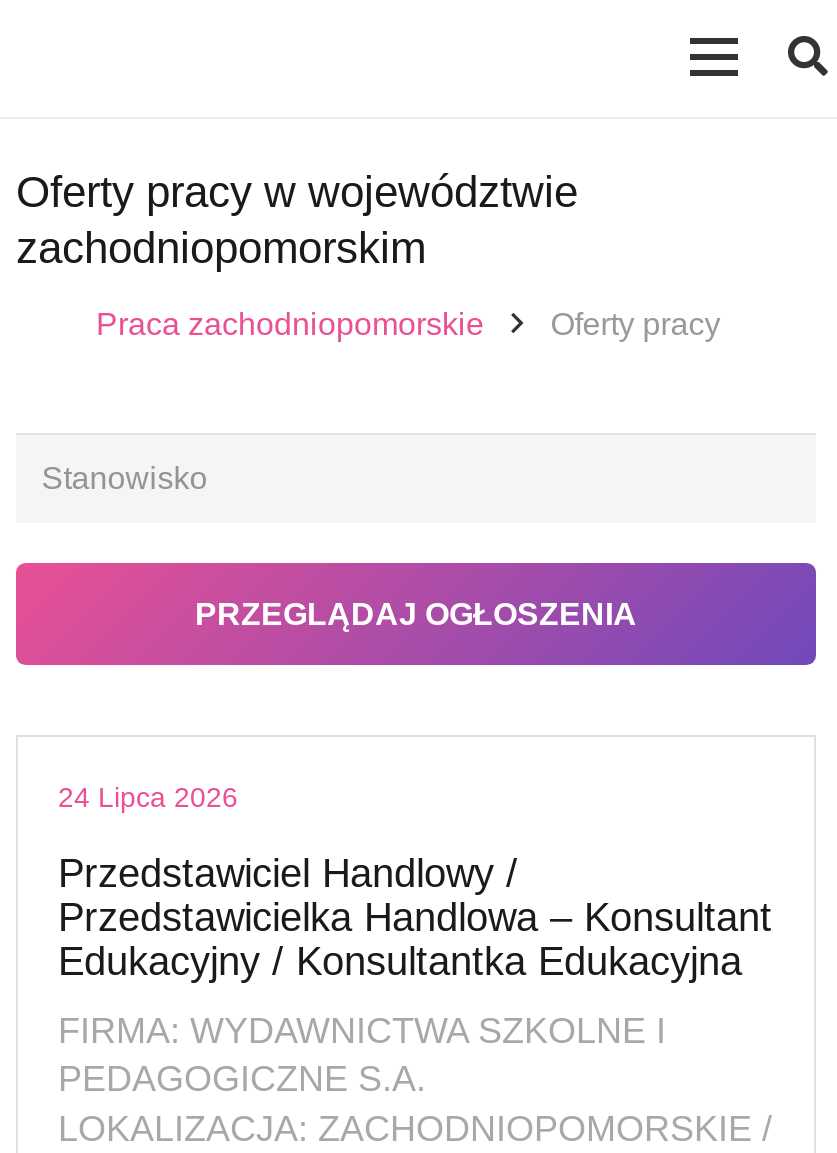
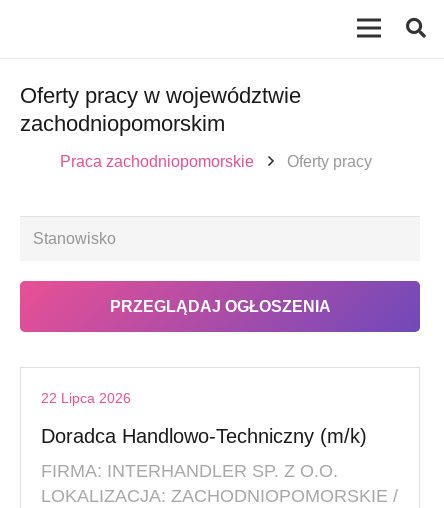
[58,781,238,813] 24 Lipca 2026 -> [41,390,131,406] 22 Lipca 2026
[58,851,772,983] Przedstawiciel Handlowy / | Przedstawicielka Handlowa – Konsultant | Edukacyjny / Konsultantka Edukacyjna -> [41,425,367,447] Doradca Handlowo-Techniczny (m/k)
[58,1011,666,1099] FIRMA: WYDAWNICTWA SZKOLNE I | PEDAGOGICZNE S.A. -> [41,461,338,481] FIRMA: INTERHANDLER SP. Z O.O.

